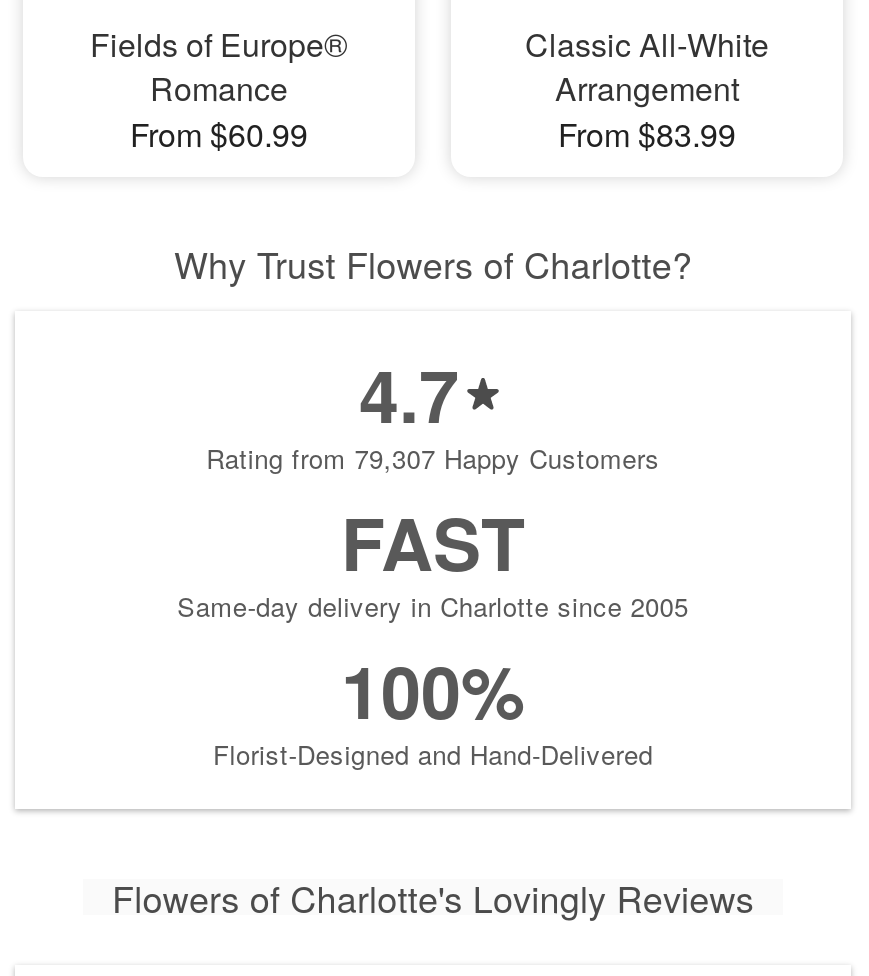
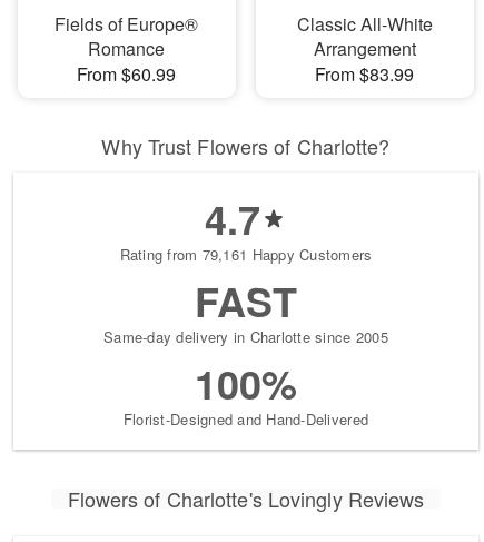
[206,439,660,477] Rating from 79,307 Happy Customers -> [120,244,372,265] Rating from 79,161 Happy Customers

